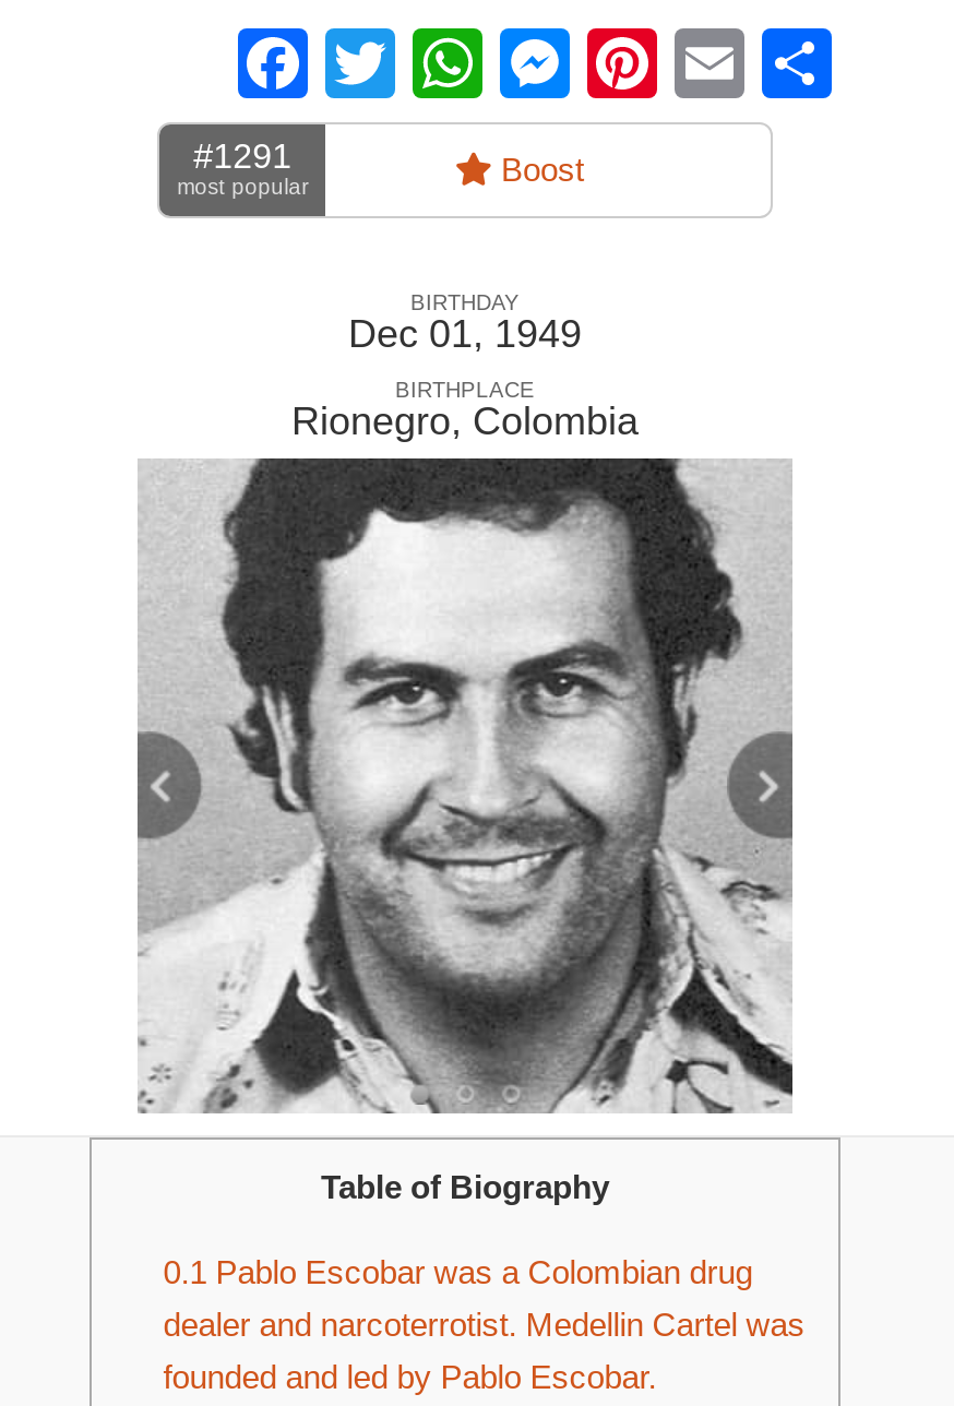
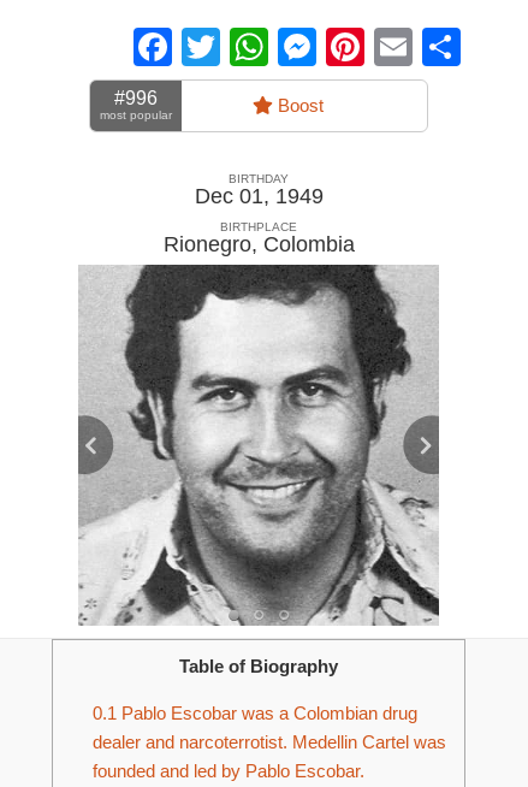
[194,138,292,175] #1291 -> [115,88,158,108] #996

